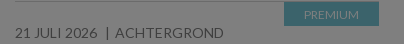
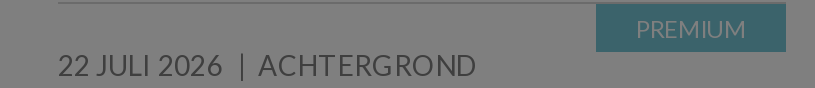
[15,24,224,41] 21 JULI 2026 ACHTERGROND -> [58,48,476,82] 22 JULI 2026 ACHTERGROND

